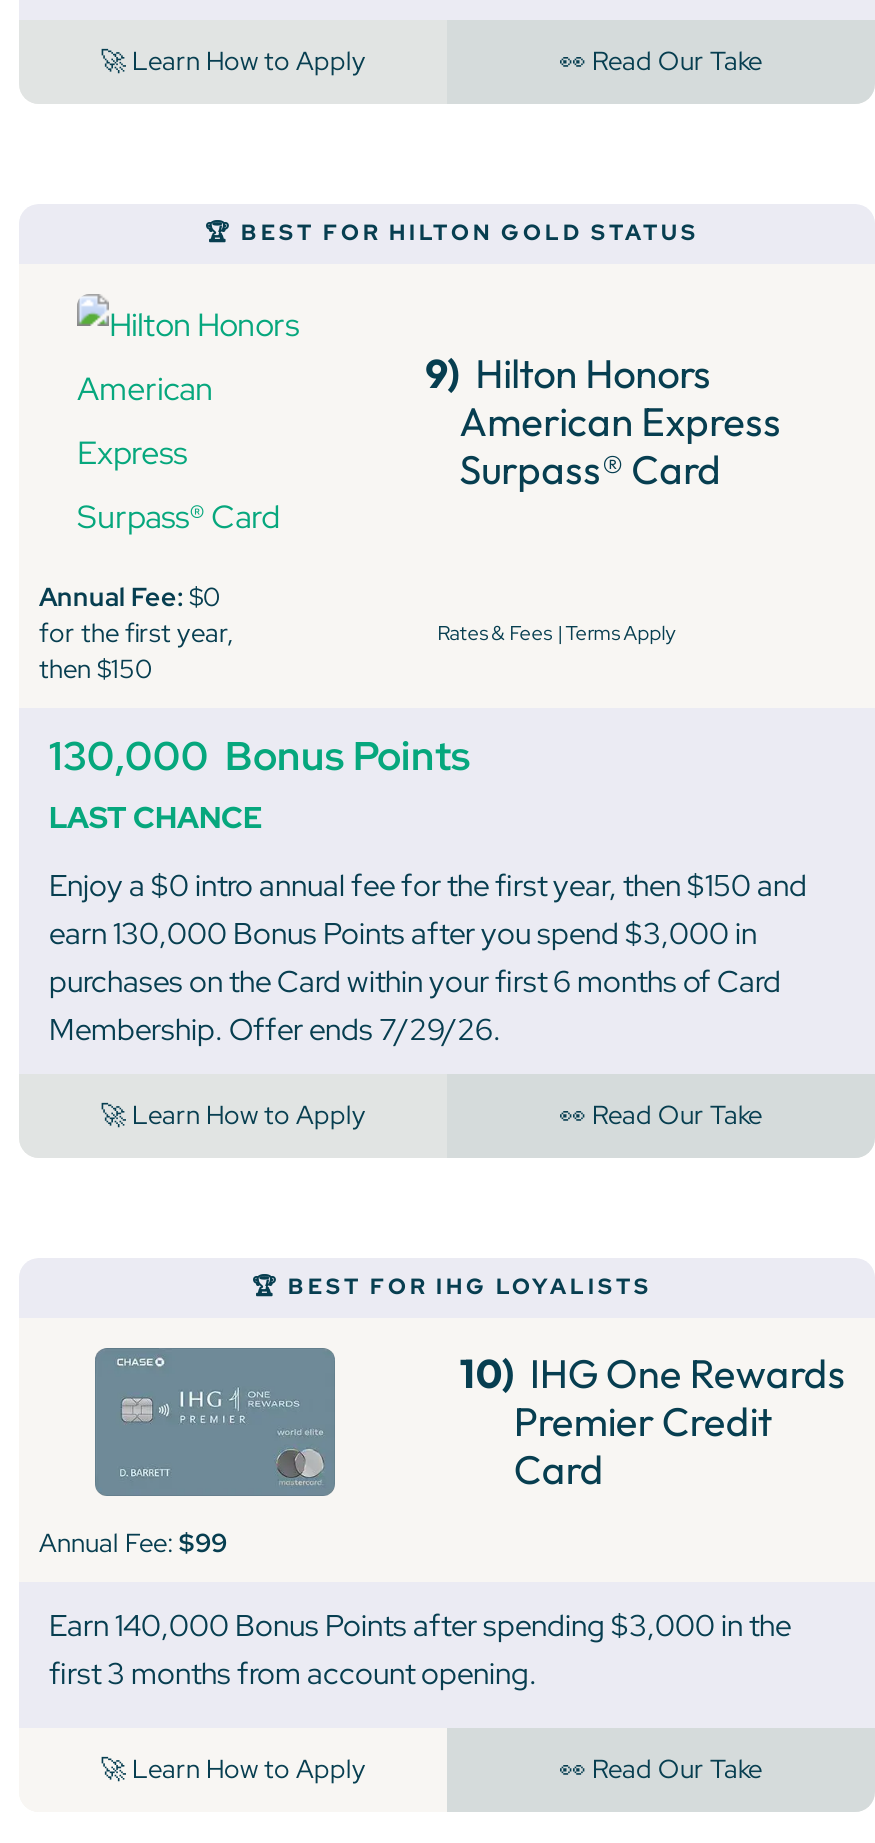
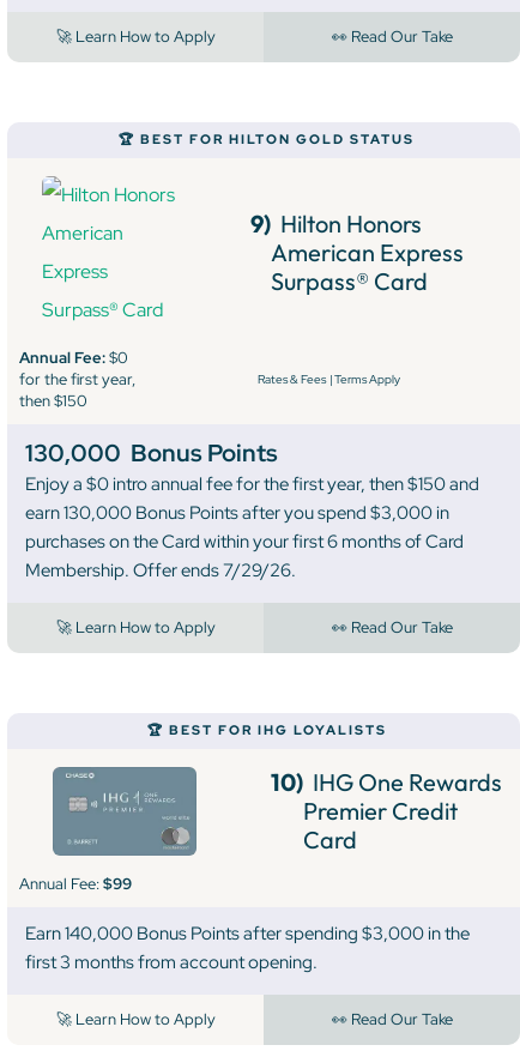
[49,798,263,838] LAST CHANCE -> none

